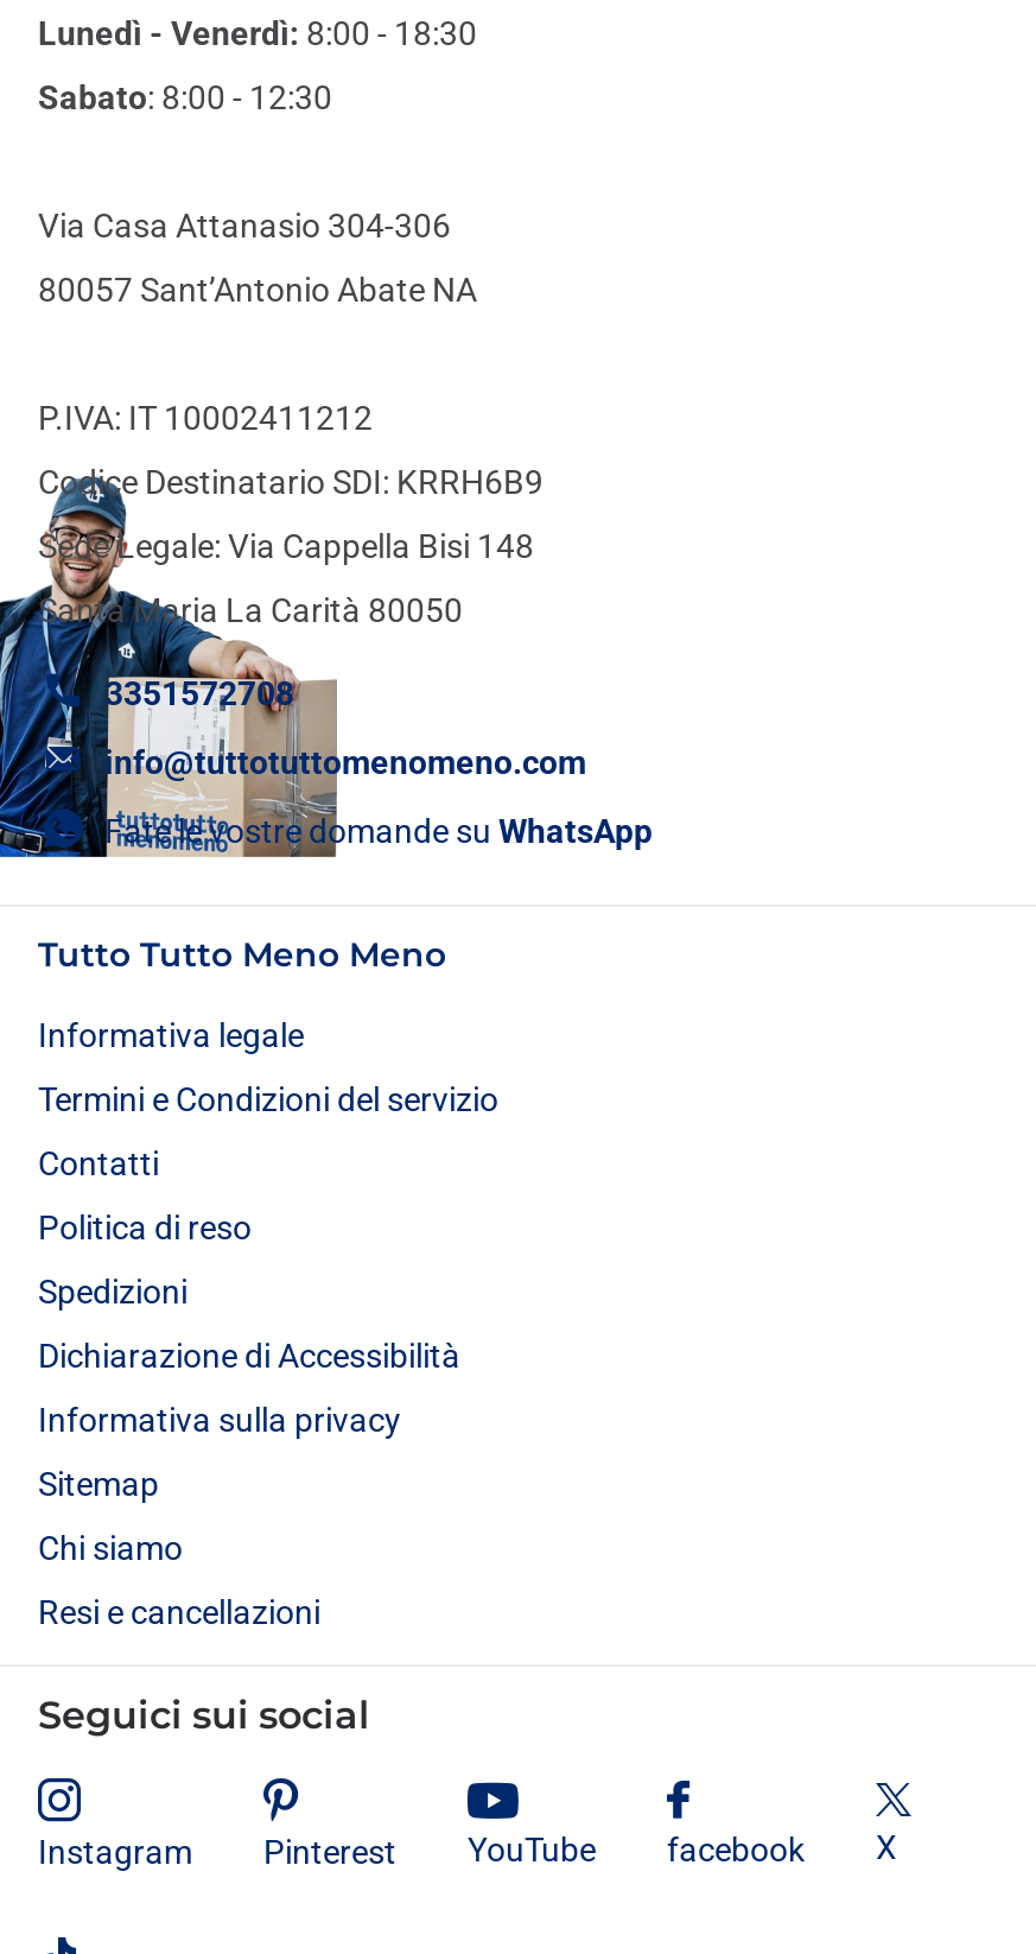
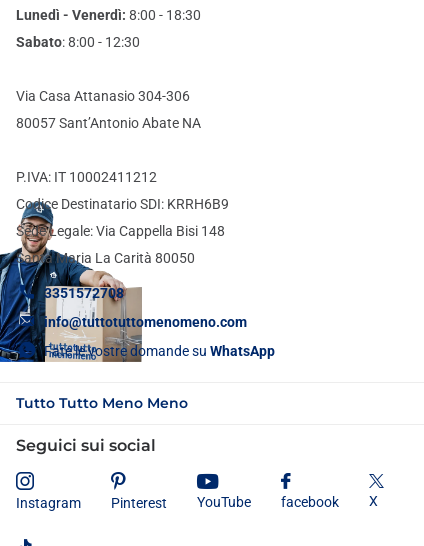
[38,1016,498,1631] Informativa legale | Termini e Condizioni del servizio | Contatti | Politica di reso | Spedizioni | Dichiarazione di Accessibilità | Informativa sulla privacy | Sitemap | Chi siamo | Resi e cancellazioni -> none

